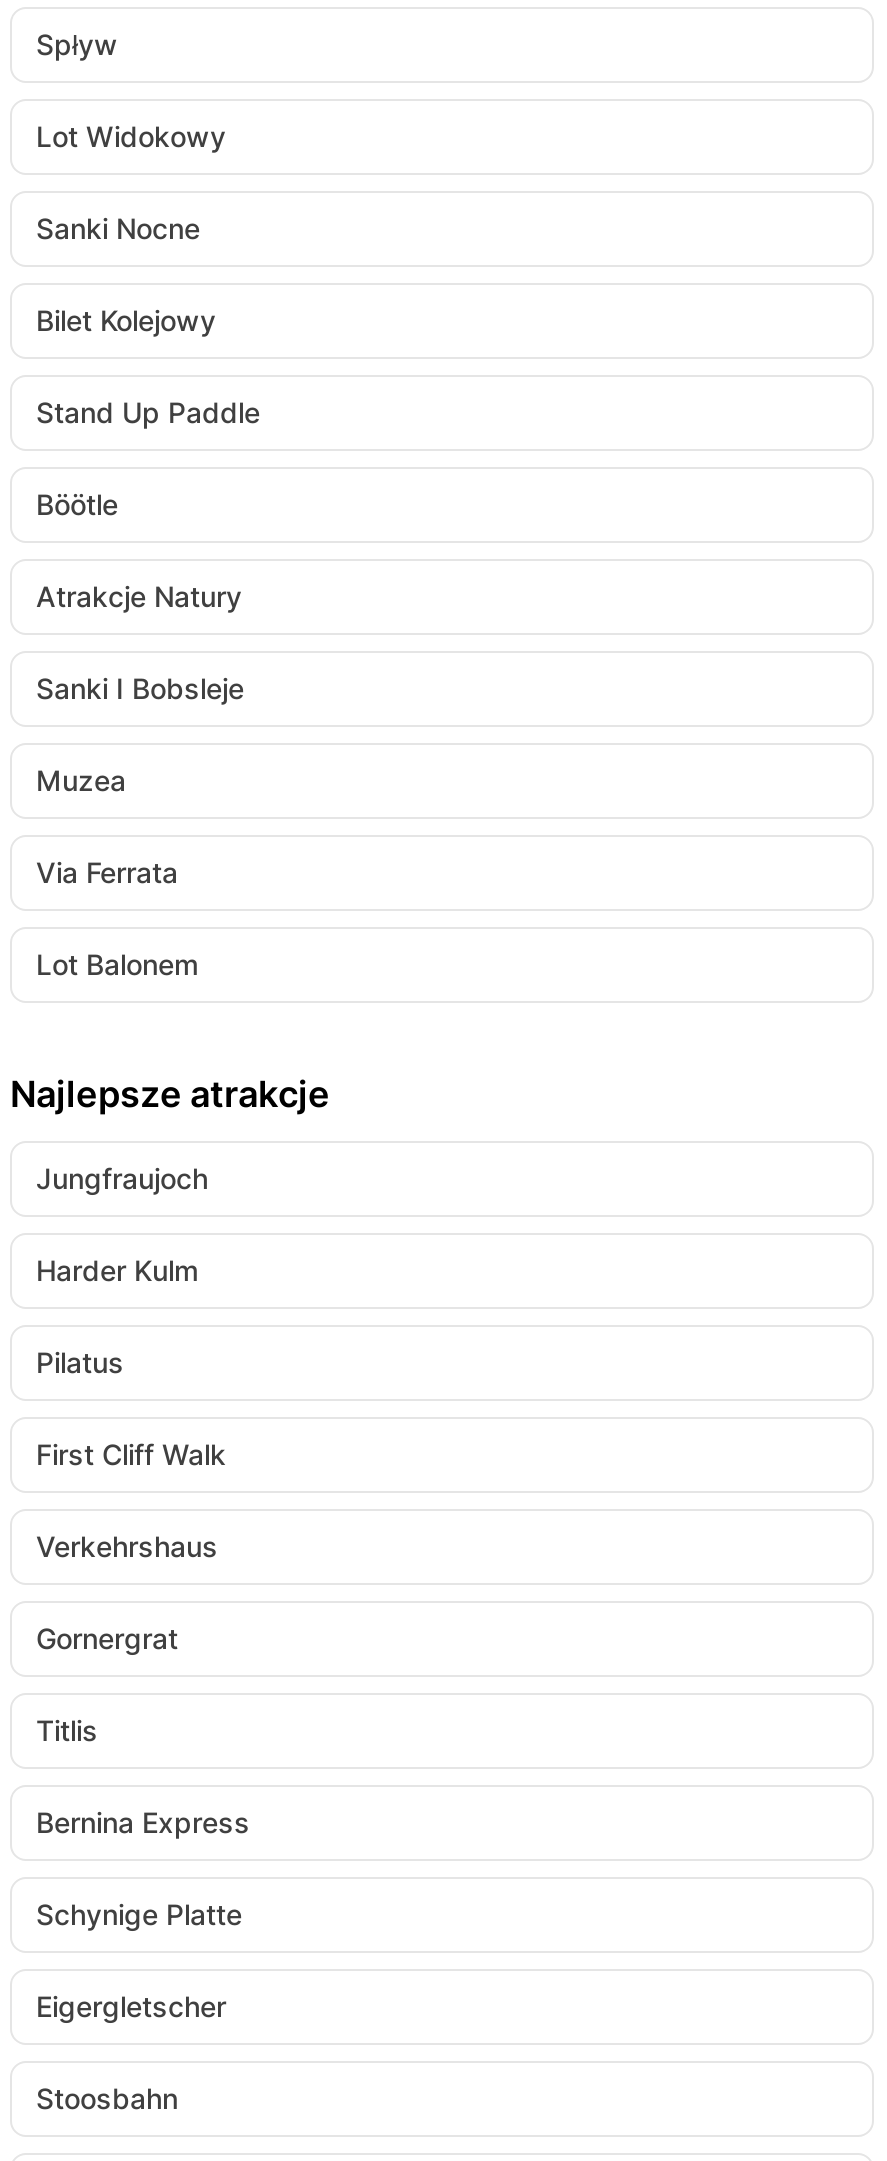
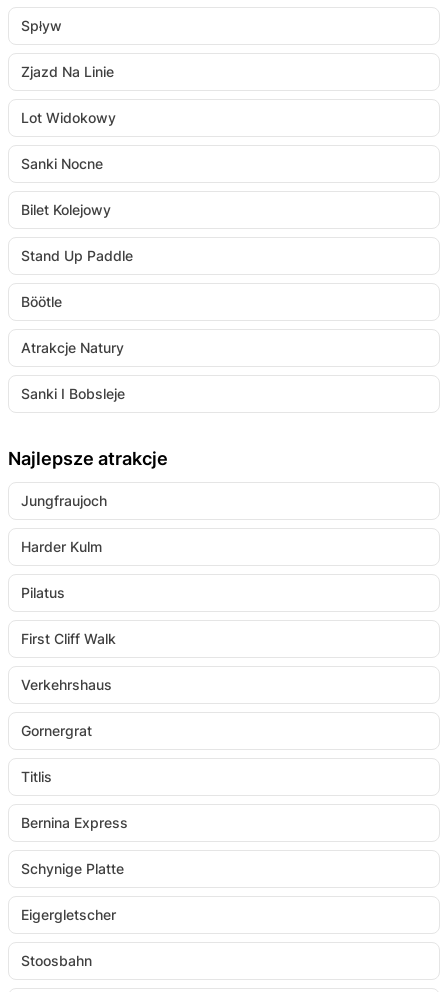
none -> [21,63,114,80] Zjazd Na Linie
moved [36,119,260,705] -> [21,109,133,402]: Lot Widokowy | Sanki Nocne | Bilet Kolejowy | Stand Up Paddle | Böötle | Atrakcje Natury | Sanki I Bobsleje
[36,763,198,981] Muzea | Via Ferrata | Lot Balonem -> none

